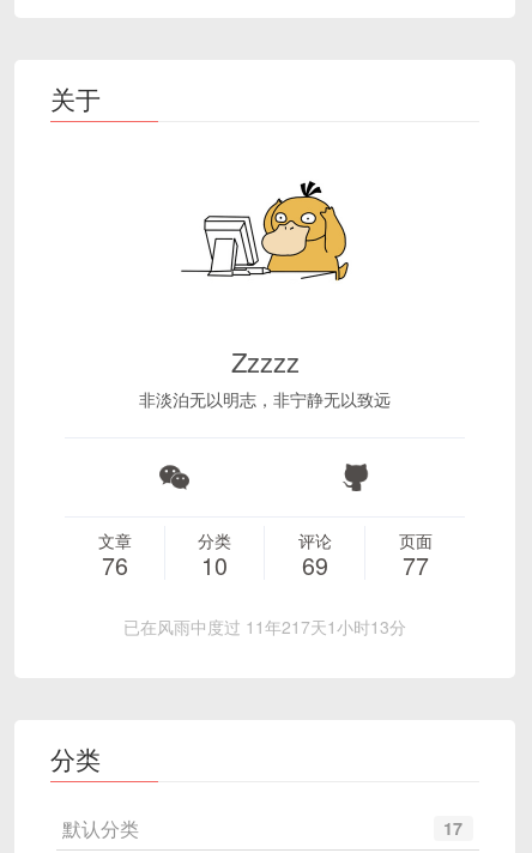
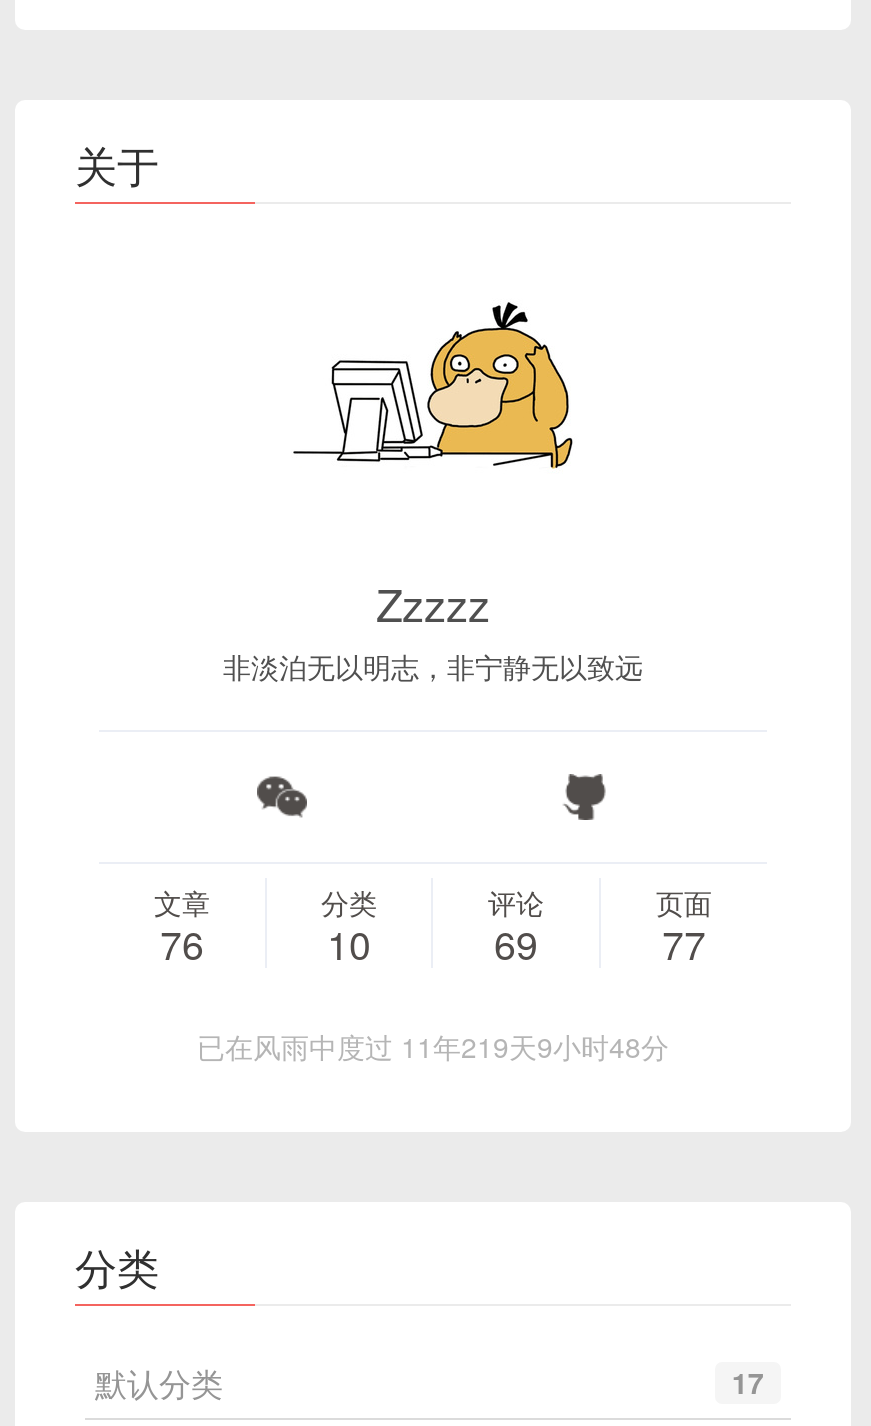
[123,614,406,638] 已在风雨中度过 11年217天1小时13分 -> [197,1025,669,1065] 已在风雨中度过 11年219天9小时48分

